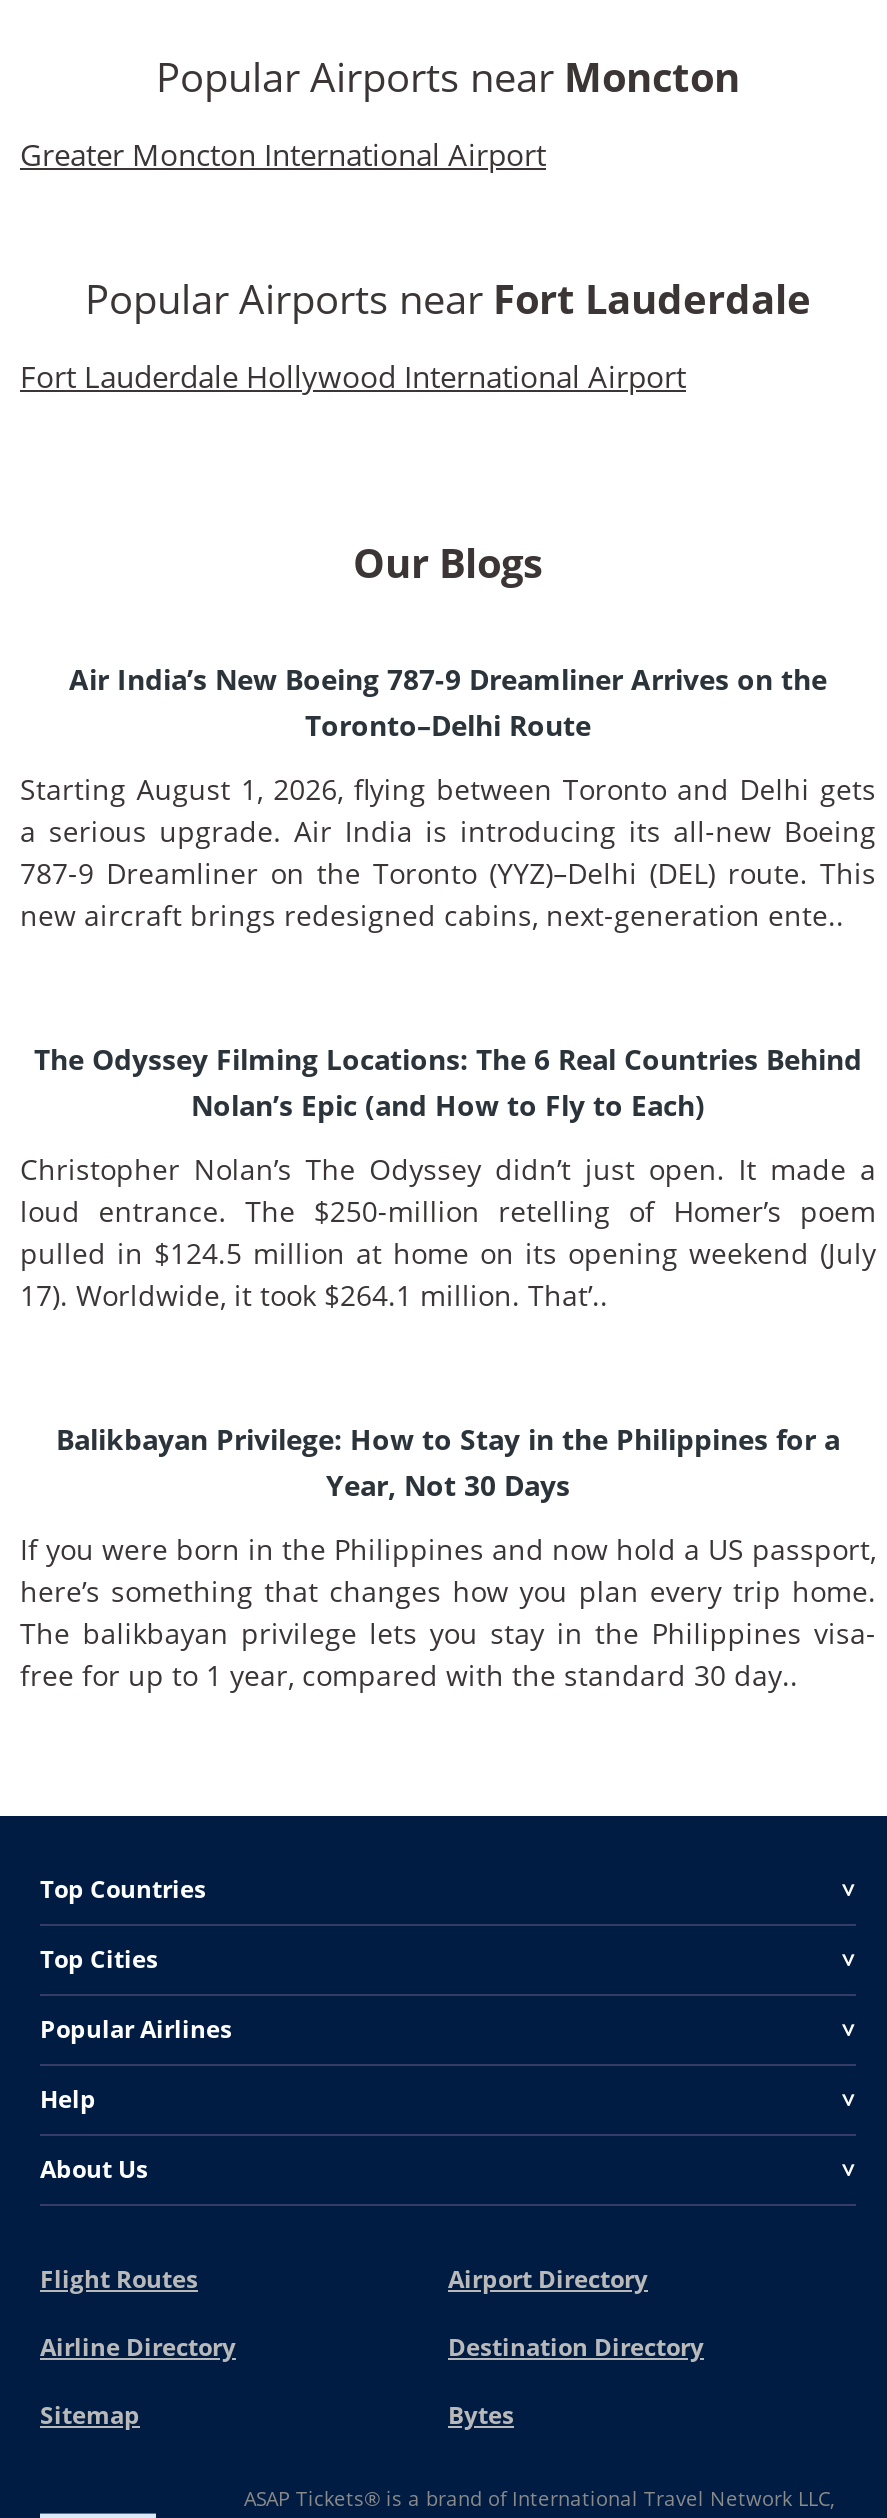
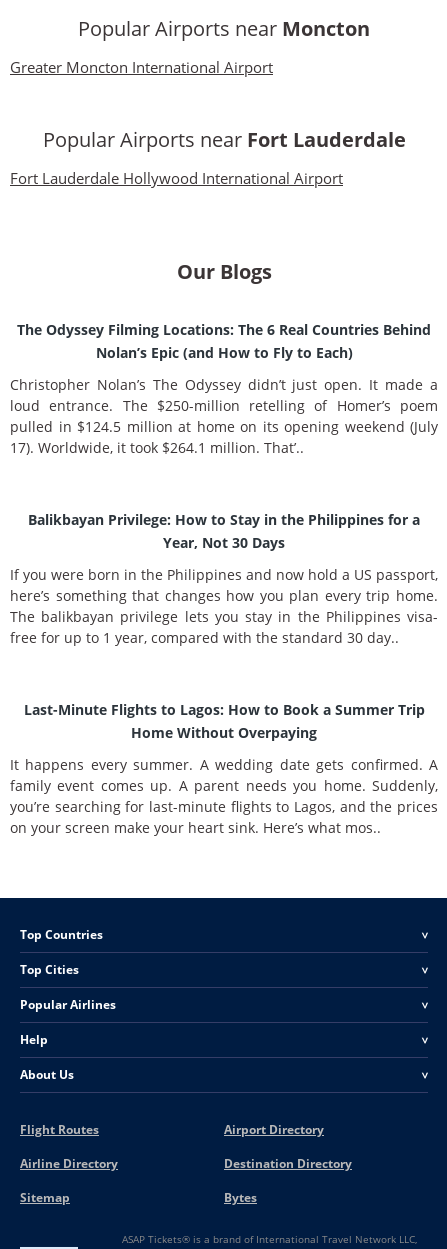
[20,661,876,935] Air India’s New Boeing 787-9 Dreamliner Arrives on the | Toronto–Delhi Route | Starting August 1, 2026, flying between Toronto and Delhi gets | a serious upgrade. Air India is introducing its all-new Boeing | 787-9 Dreamliner on the Toronto (YYZ)–Delhi (DEL) route. This | new aircraft brings redesigned cabins, next-generation ente.. -> none
moved [20,1041,876,1695] -> [10,320,438,647]: The Odyssey Filming Locations: The 6 Real Countries Behind | Nolan’s Epic (and How to Fly to Each) | Christopher Nolan’s The Odyssey didn’t just open. It made a | ... | The balikbayan privilege lets you stay in the Philippines visa- | free for up to 1 year, compared with the standard 30 day..
none -> [10,700,438,837] Last-Minute Flights to Lagos: How to Book a Summer Trip | Home Without Overpaying | It happens every summer. A wedding date gets confirmed. A | family event comes up. A parent needs you home. Suddenly, | you’re searching for last-minute flights to Lagos, and the prices | on your screen make your heart sink. Here’s what mos..

